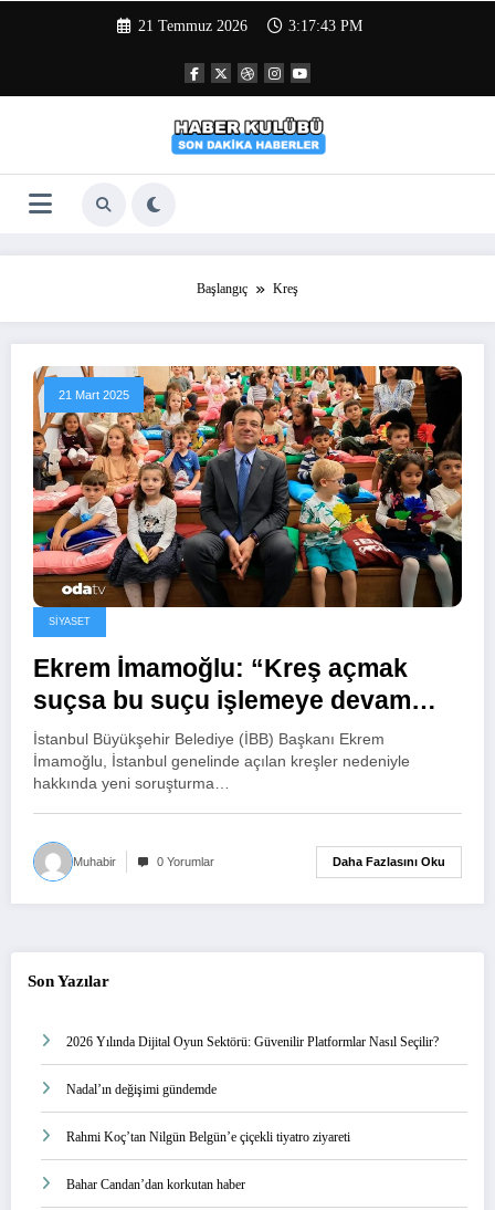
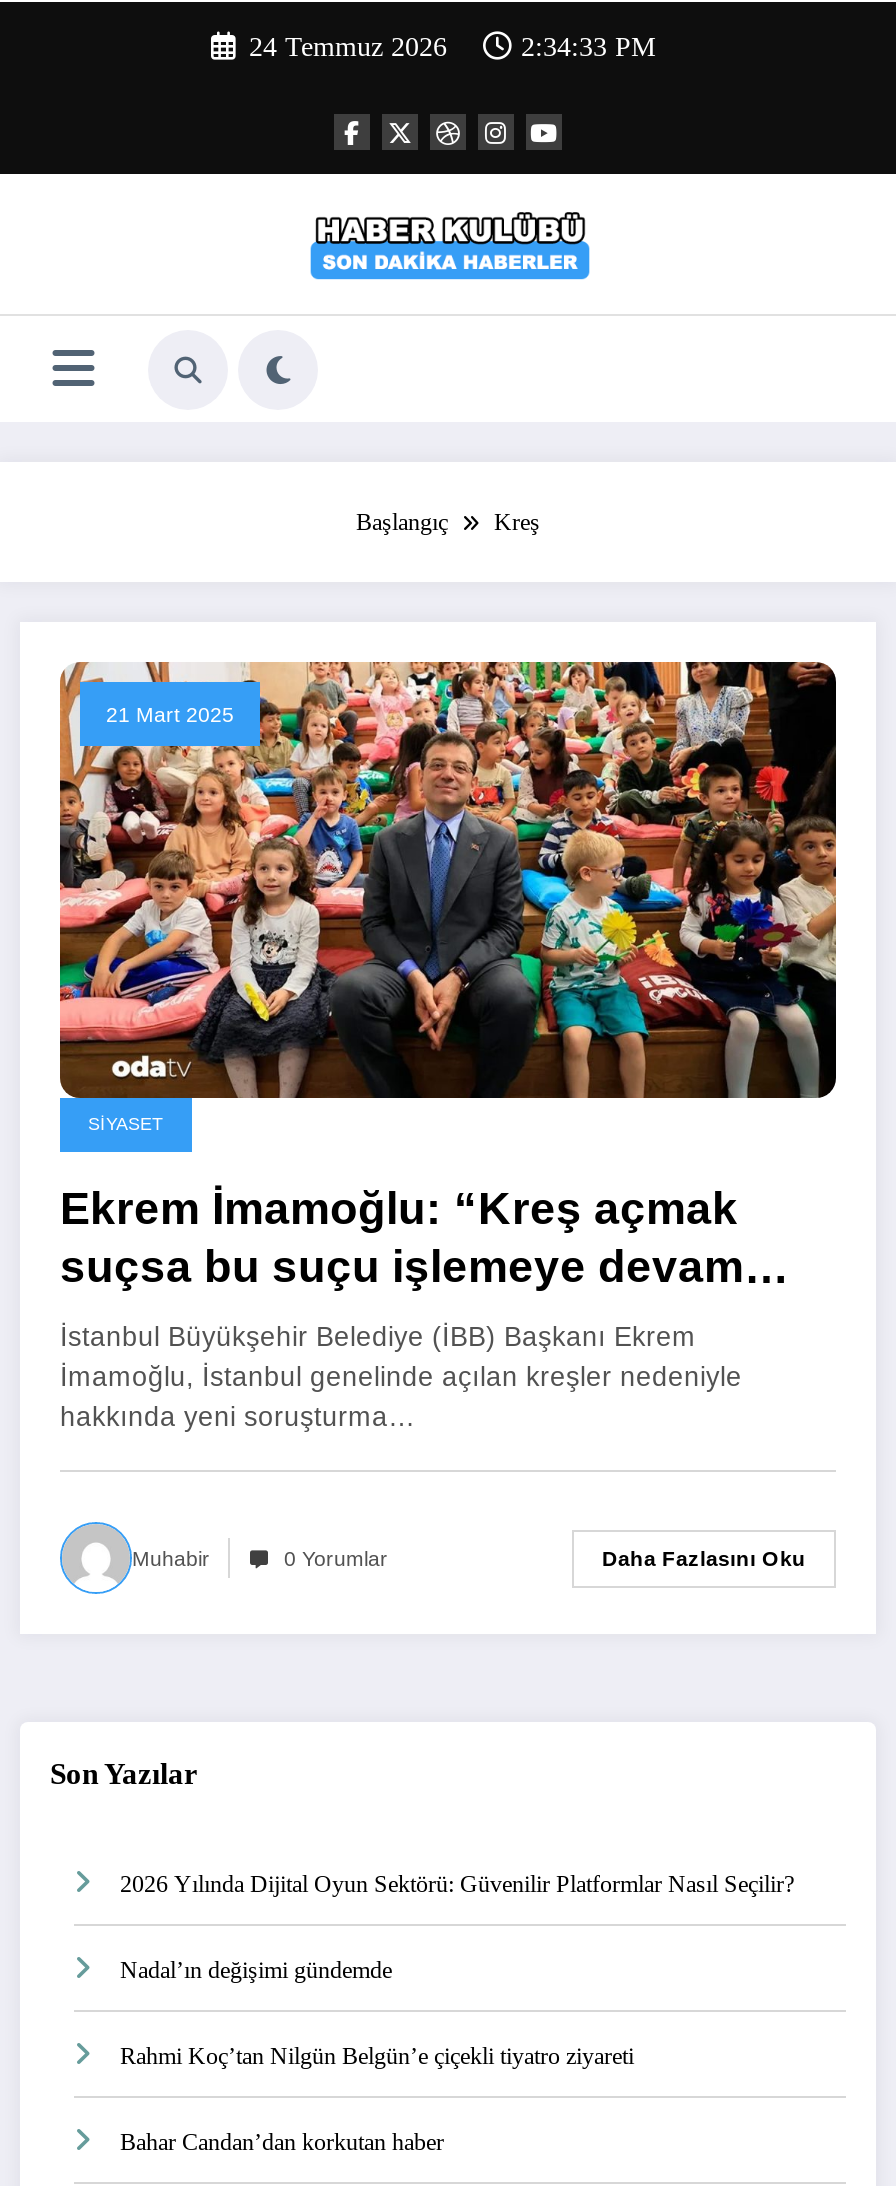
[138,18,247,34] 21 Temmuz 2026 -> [249,32,447,62] 24 Temmuz 2026
[288,18,362,34] 3:17:43 PM -> [521,32,655,62] 2:34:33 PM

